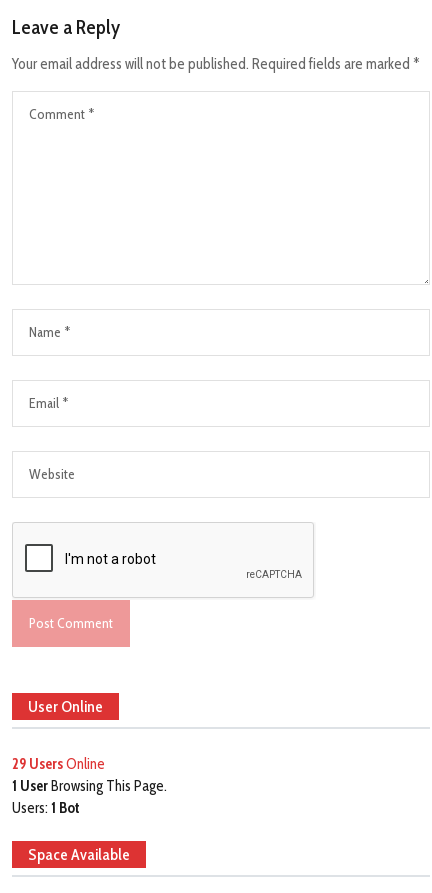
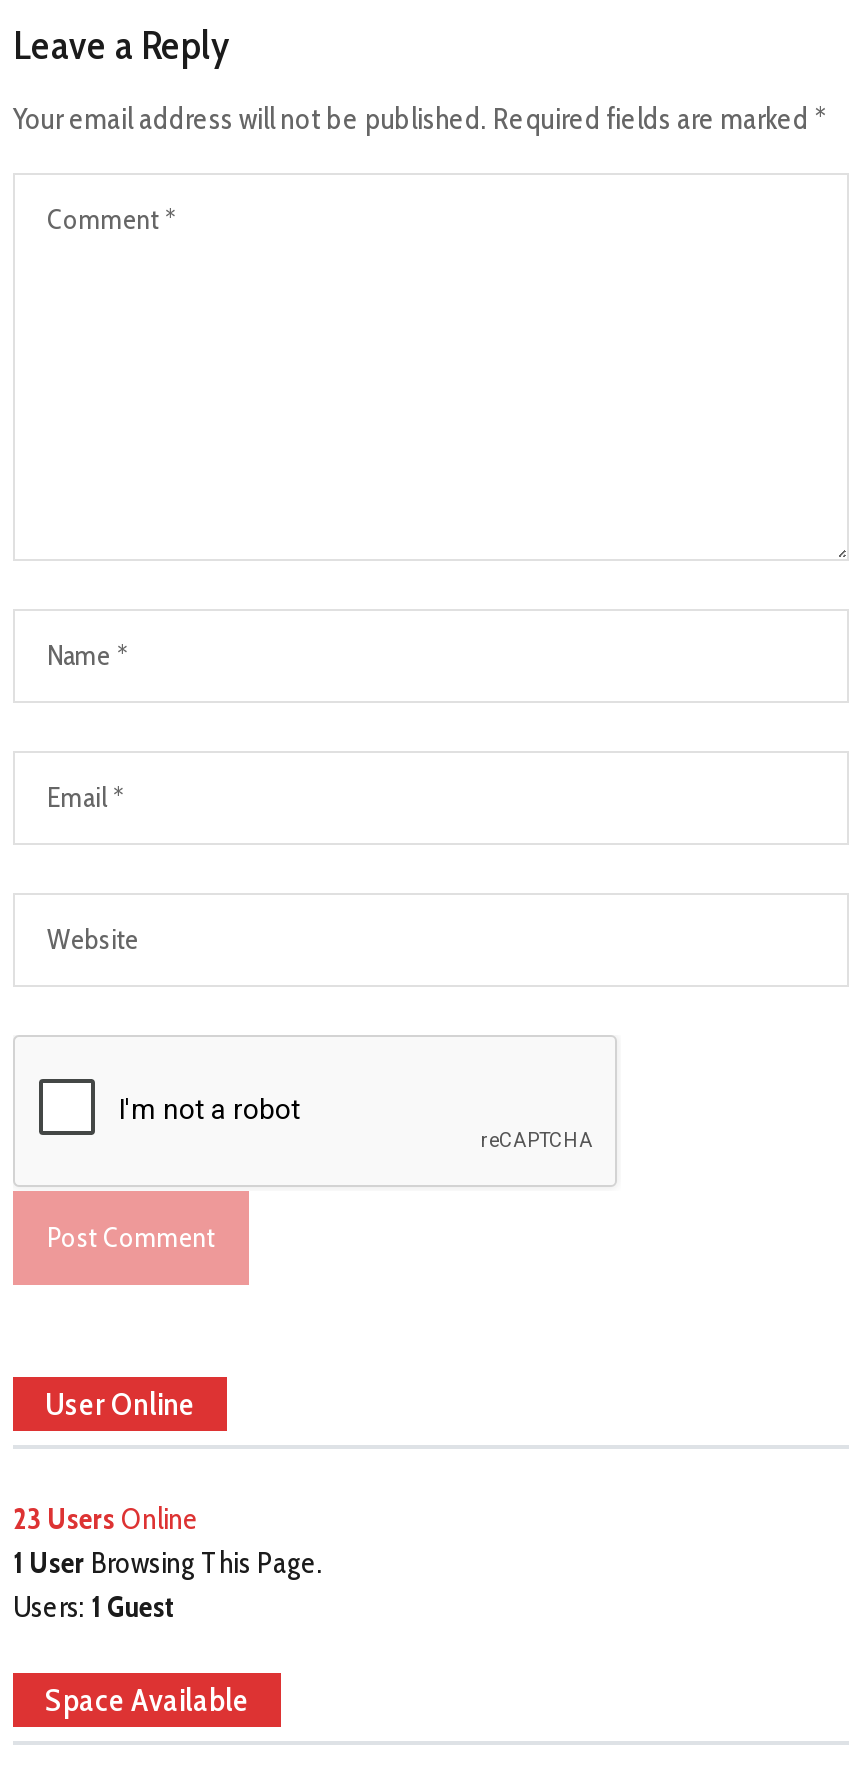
[12,755,105,773] 29 Users Online -> [13,1501,199,1537] 23 Users Online
[12,799,80,817] Users: 1 Bot -> [13,1589,175,1625] Users: 1 Guest

